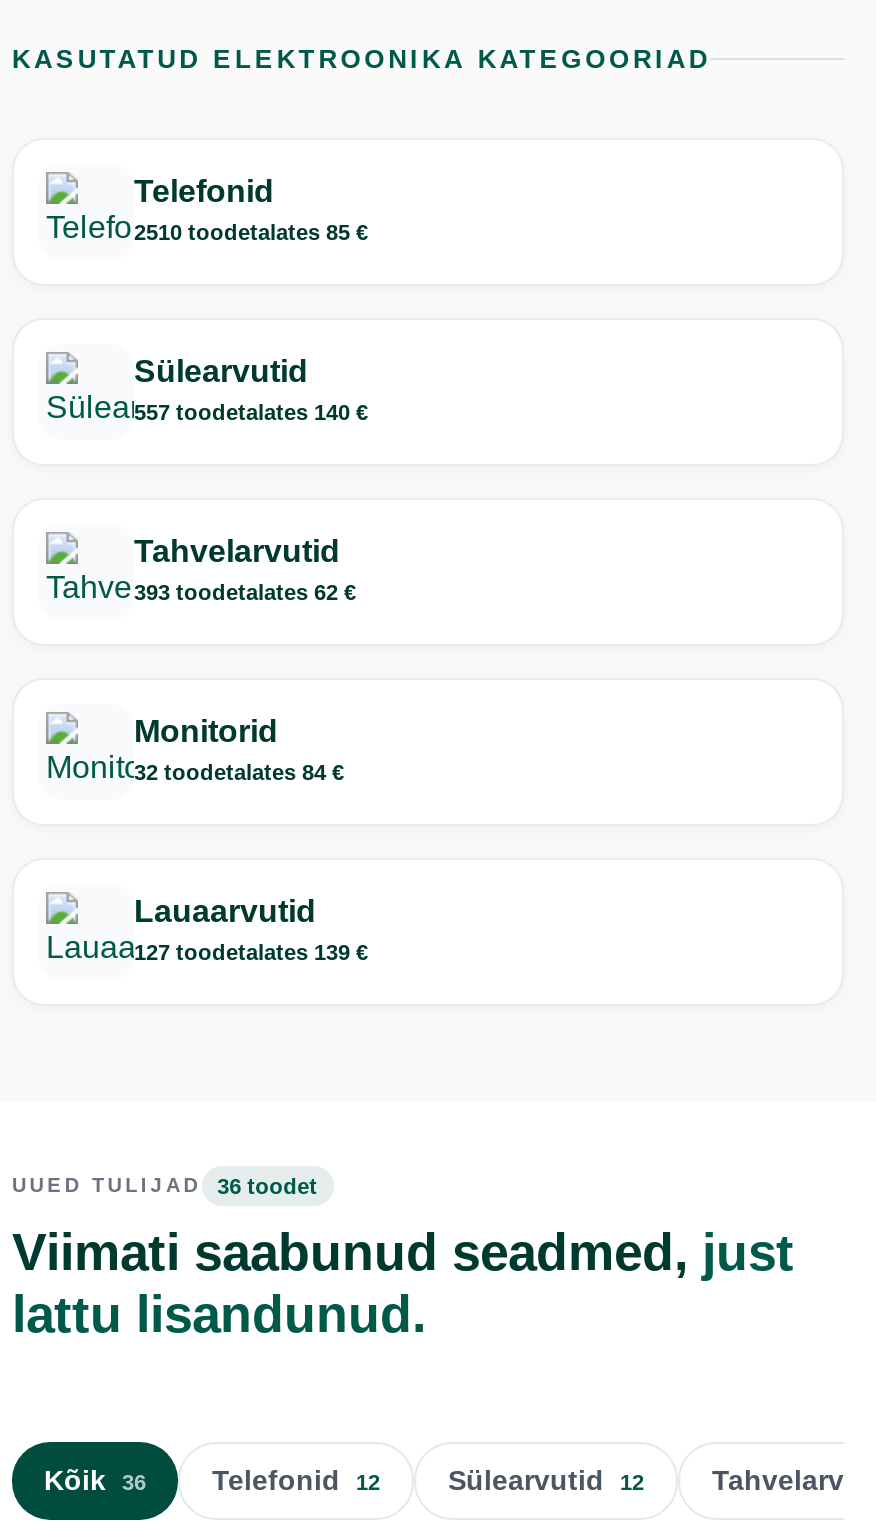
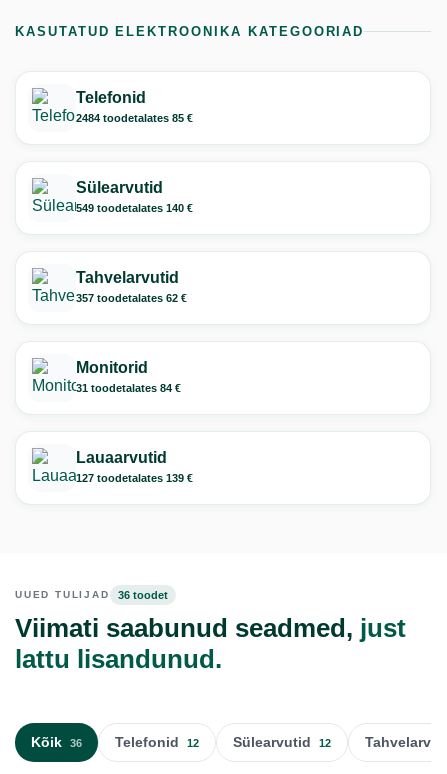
[134,220,368,244] 2510 toodetalates 85 € -> [76,112,193,124] 2484 toodetalates 85 €
[134,400,368,424] 557 toodetalates 140 € -> [76,202,193,214] 549 toodetalates 140 €
[134,580,356,604] 393 toodetalates 62 € -> [76,292,187,304] 357 toodetalates 62 €
[134,760,344,784] 32 toodetalates 84 € -> [76,382,181,394] 31 toodetalates 84 €

